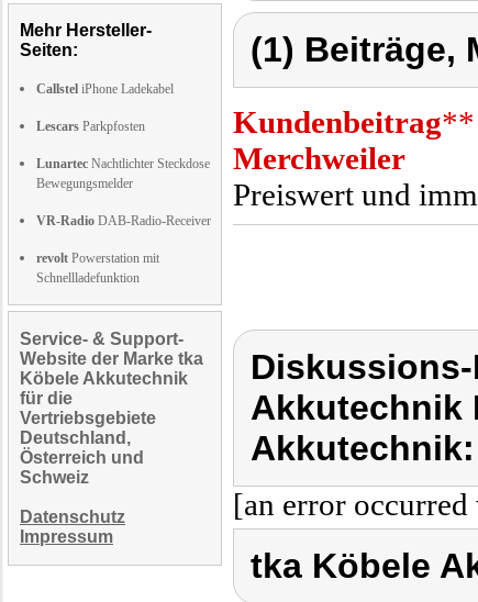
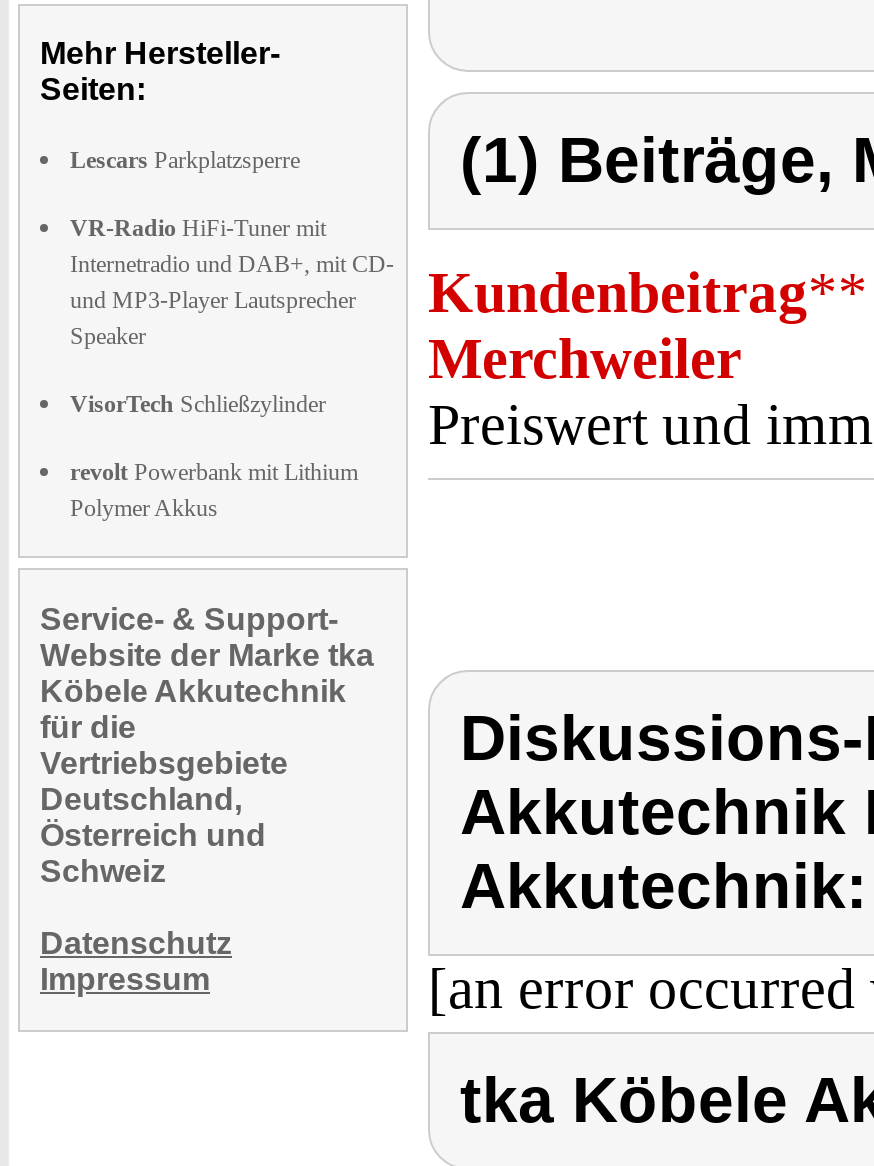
[36,81,211,286] Callstel iPhone Ladekabel | Lescars Parkpfosten | Lunartec Nachtlichter Steckdose | Bewegungsmelder | VR-Radio DAB-Radio-Receiver | revolt Powerstation mit | Schnellladefunktion -> [70,146,394,522] Lescars Parkplatzsperre | VR-Radio HiFi-Tuner mit | Internetradio und DAB+, mit CD- | und MP3-Player Lautsprecher | Speaker | VisorTech Schließzylinder | revolt Powerbank mit Lithium | Polymer Akkus

